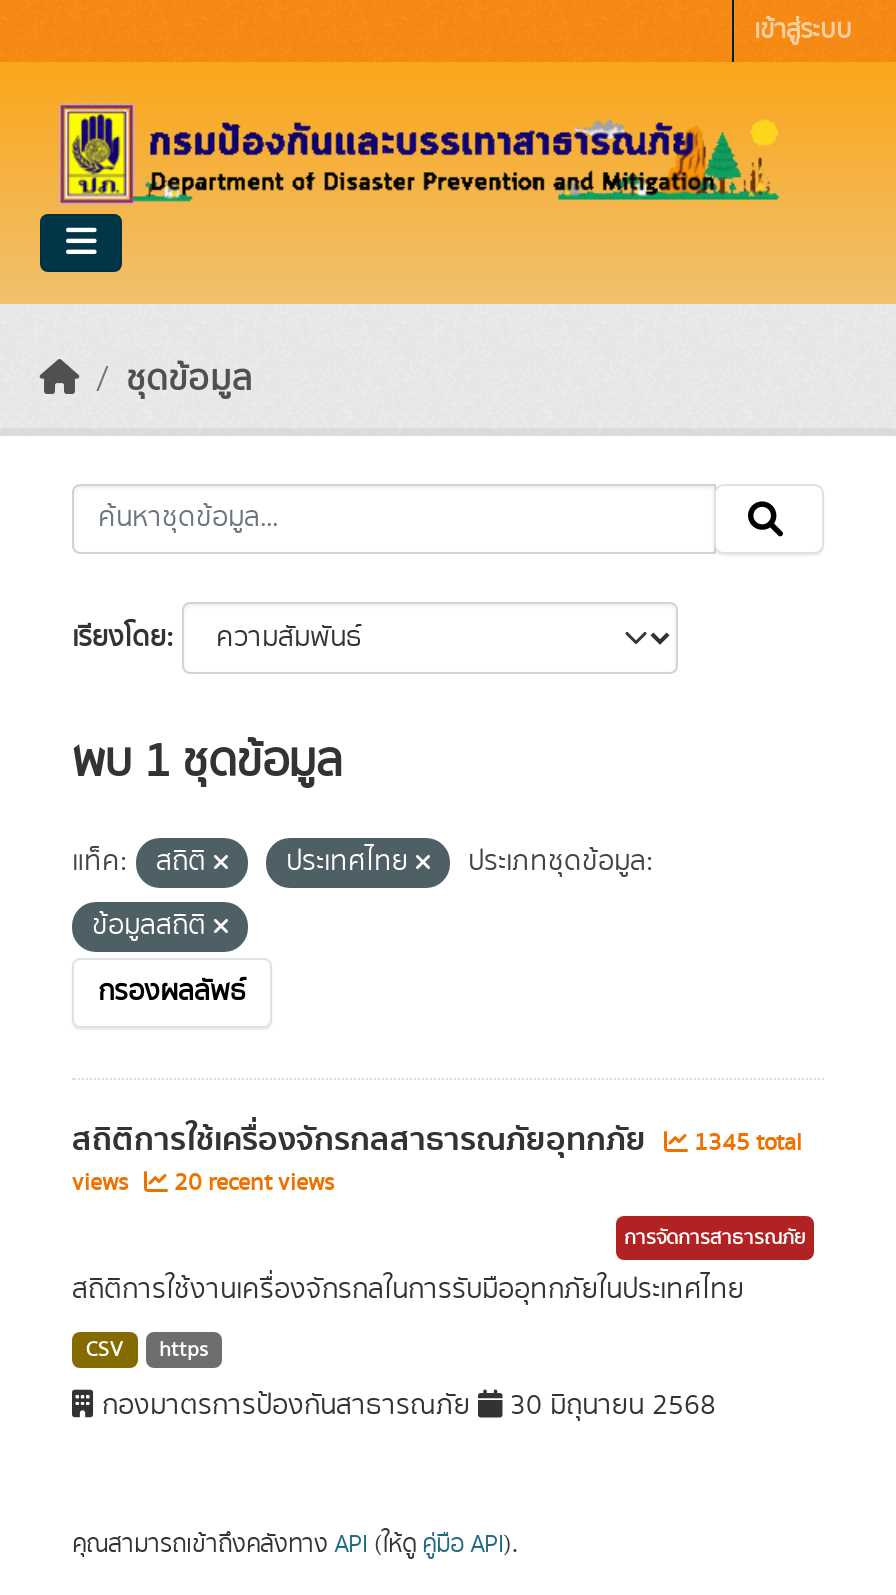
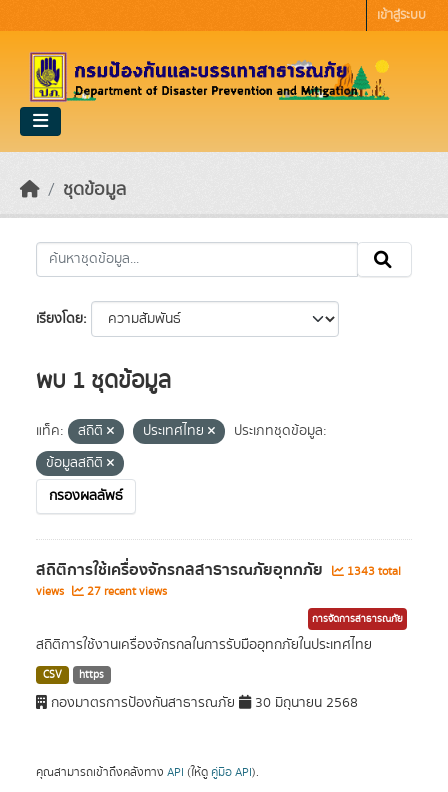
[72,1114,802,1166] สถิติการใช้เครื่องจักรกลสาธารณภัยอุทกภัย 1345 total -> [36,557,401,583] สถิติการใช้เครื่องจักรกลสาธารณภัยอุทกภัย 1343 total
[72,1166,334,1200] views 20 recent views -> [36,583,167,600] views 27 recent views

